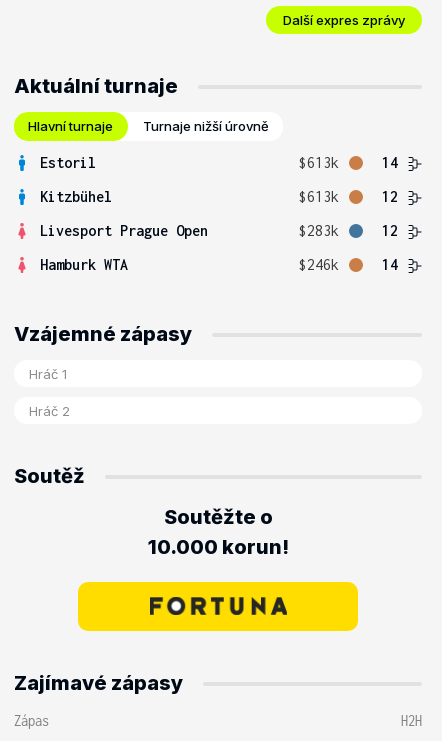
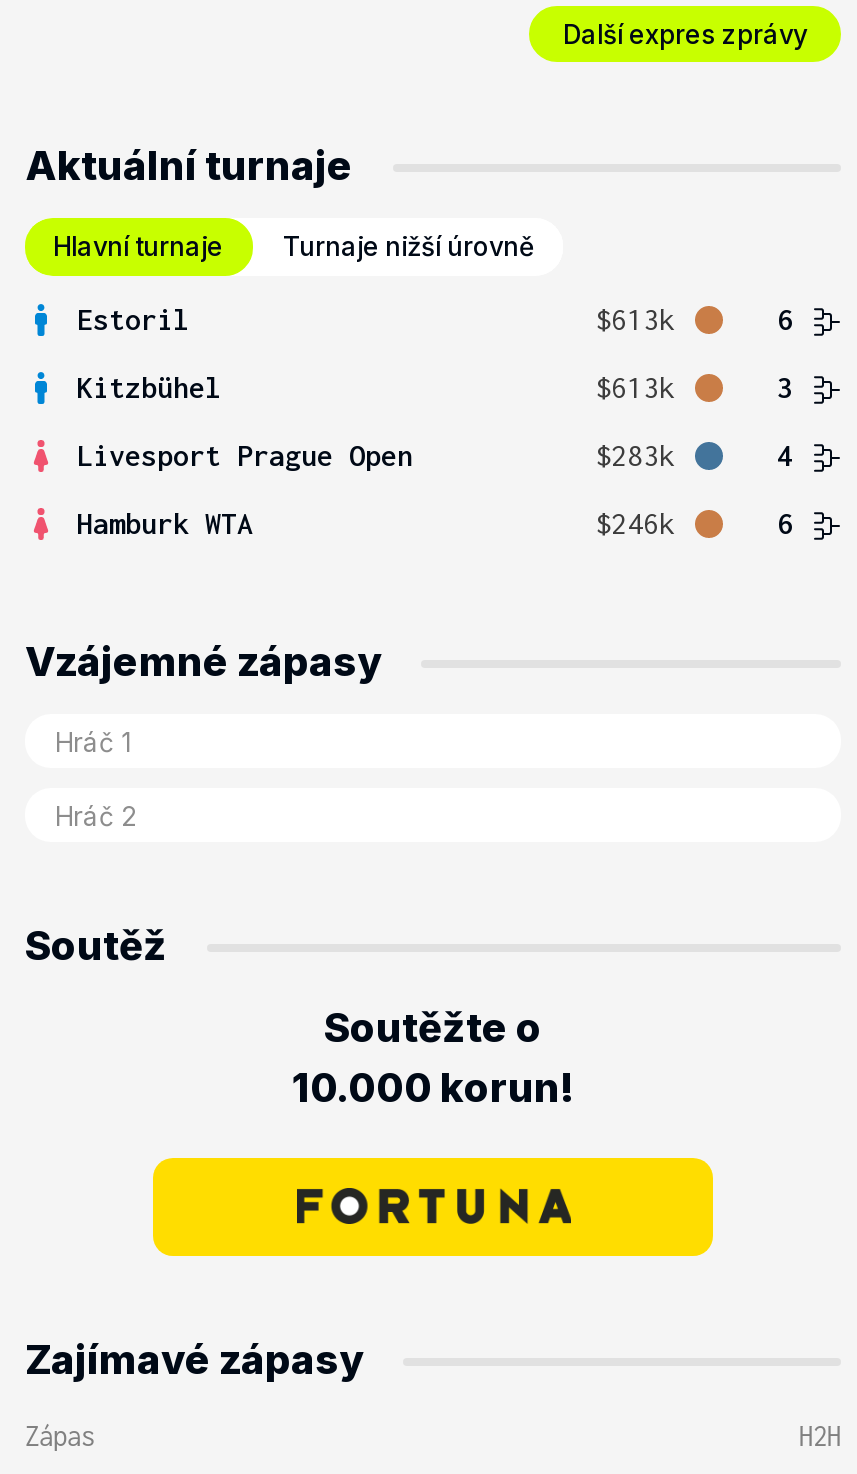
[382,154,398,171] 14 -> [777,302,793,336] 6
[382,188,398,205] 12 -> [777,370,793,404] 3
[382,222,398,239] 12 -> [777,438,793,472] 4
[382,256,398,273] 14 -> [777,506,793,540] 6

